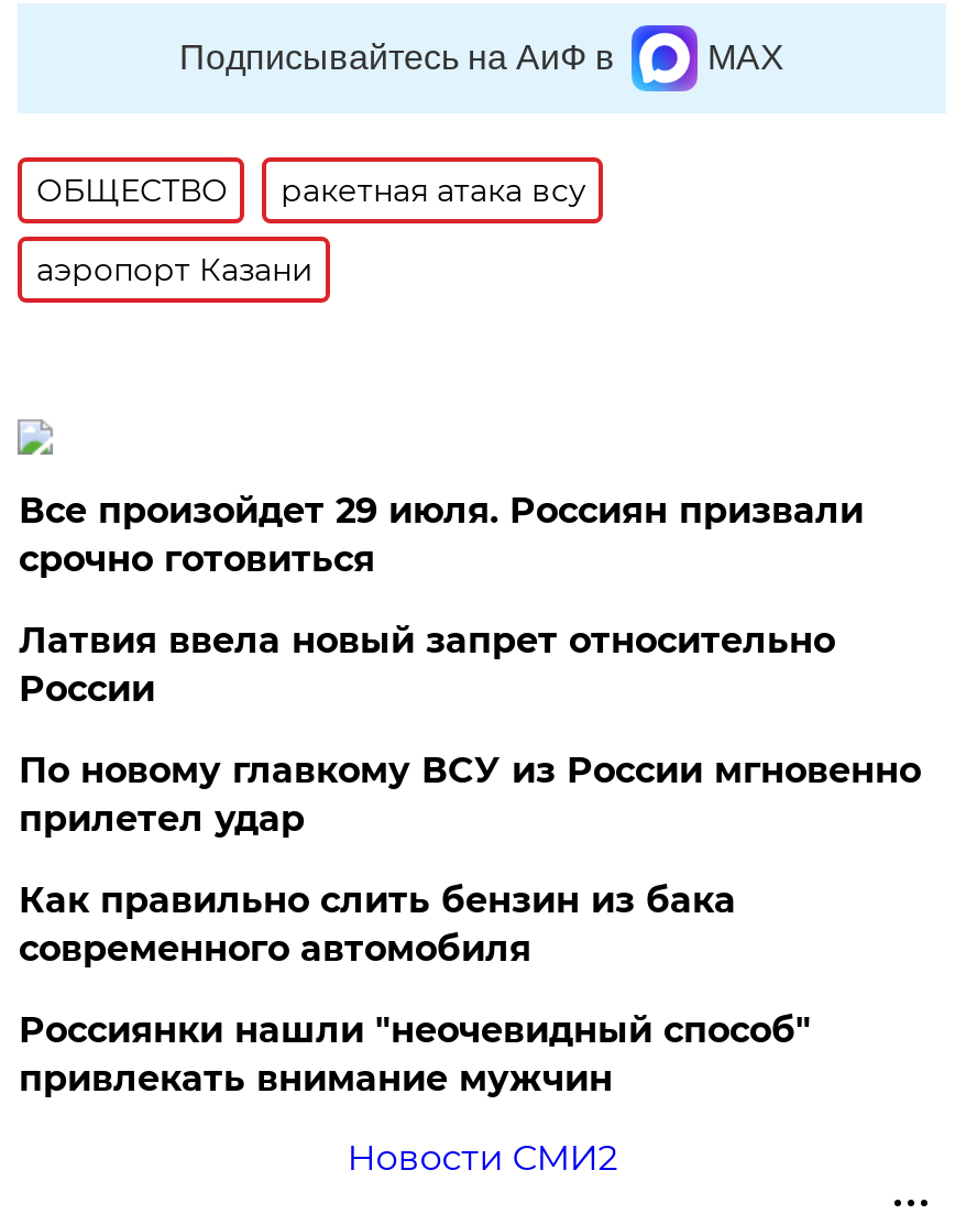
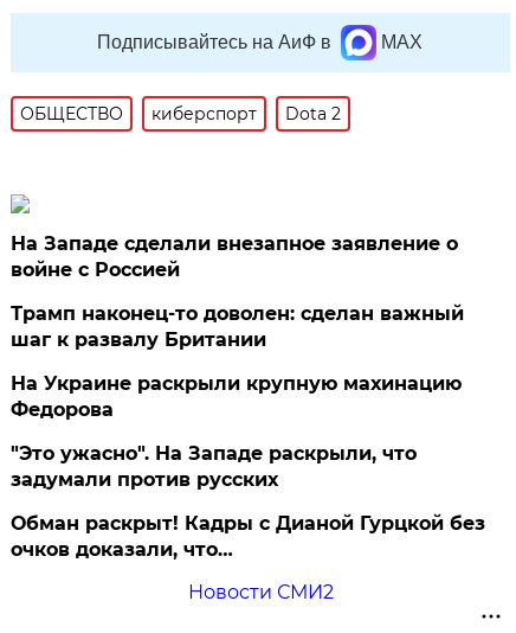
[36,171,586,290] ракетная атака всу | аэропорт Казани -> [152,104,341,125] киберспорт | Dota 2
[18,491,921,1100] Все произойдет 29 июля. Россиян призвали | срочно готовиться | Латвия ввела новый запрет относительно | России | По новому главкому ВСУ из России мгновенно | прилетел удар | Как правильно слить бензин из бака | современного автомобиля | Россиянки нашли "неочевидный способ" | привлекать внимание мужчин -> [11,233,486,561] На Западе сделали внезапное заявление о | войне с Россией | Трамп наконец-то доволен: сделан важный | шаг к развалу Британии | На Украине раскрыли крупную махинацию | Федорова | "Это ужасно". На Западе раскрыли, что | задумали против русских | Обман раскрыт! Кадры с Дианой Гурцкой без | очков доказали, что…

